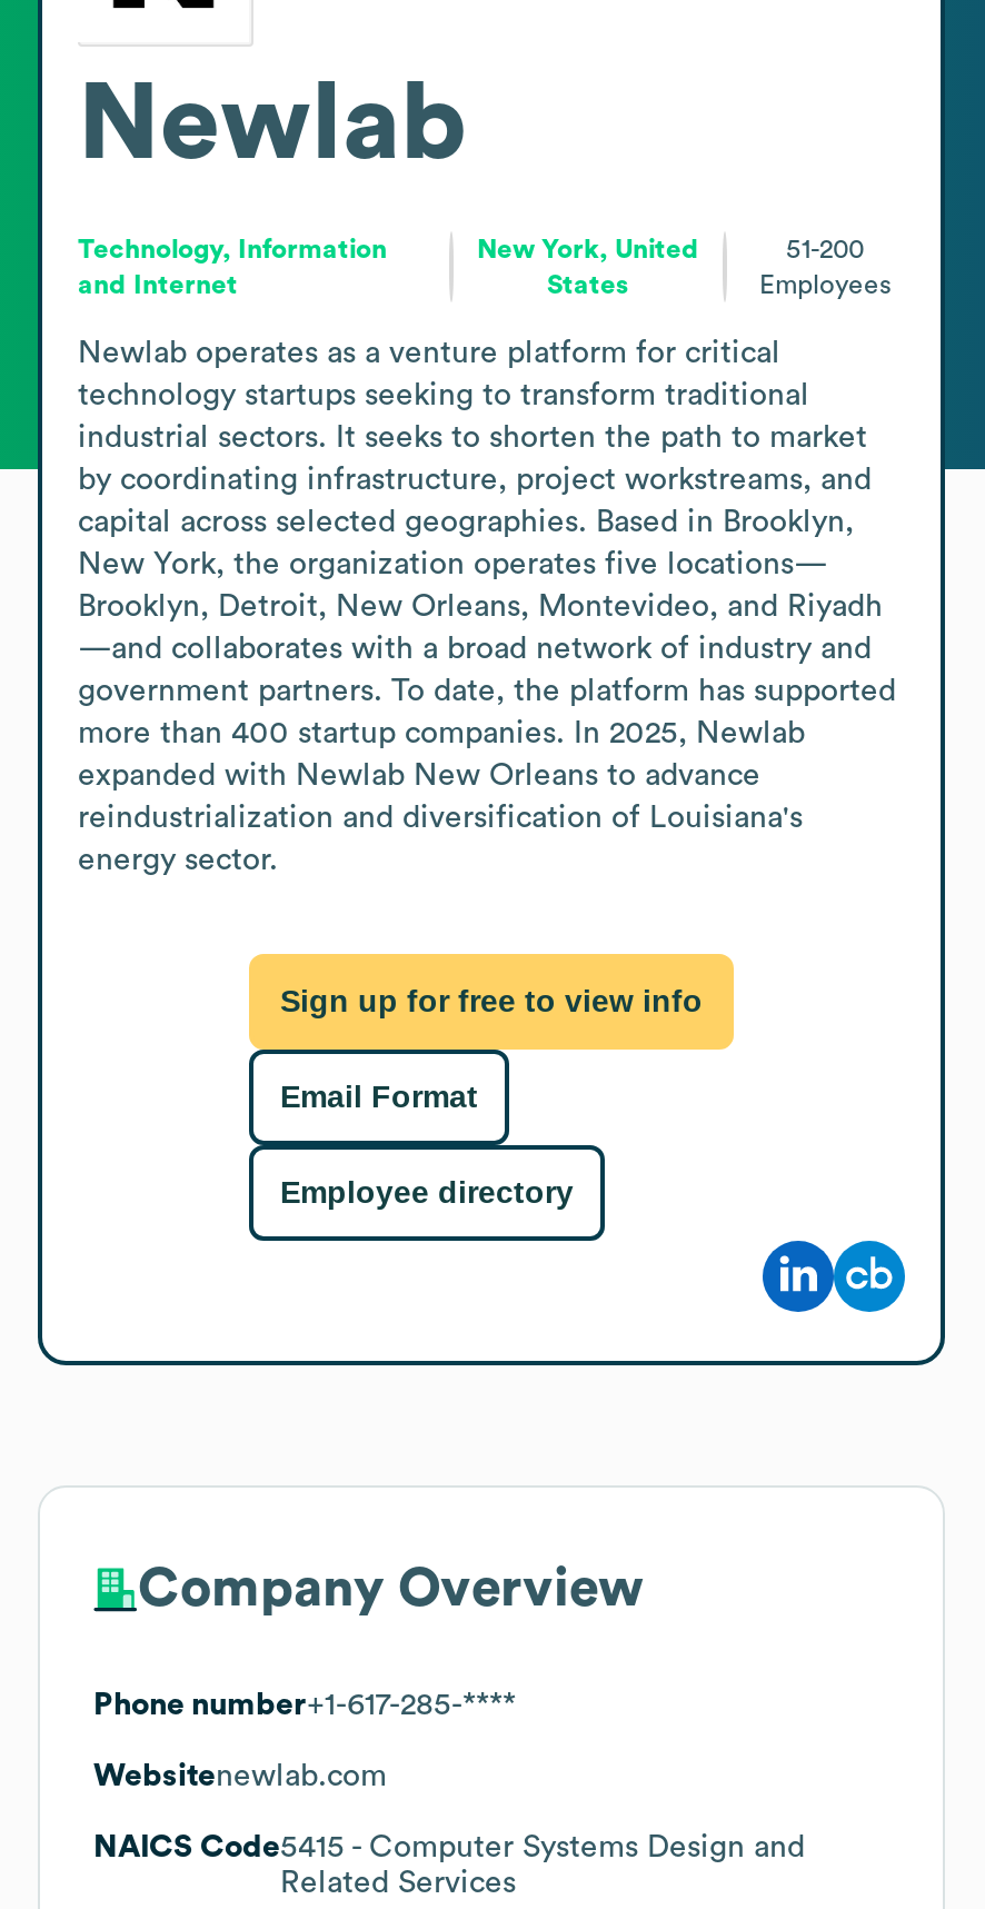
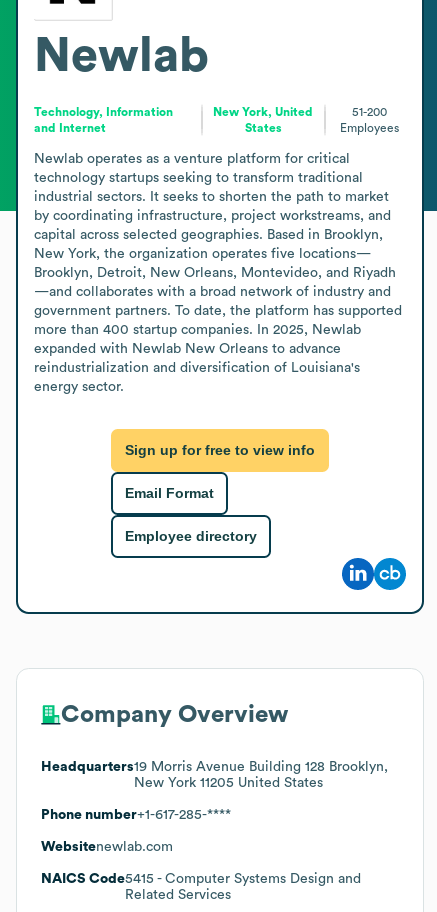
none -> [41,760,388,790] Headquarters19 Morris Avenue Building 128 Brooklyn, | New York 11205 United States

